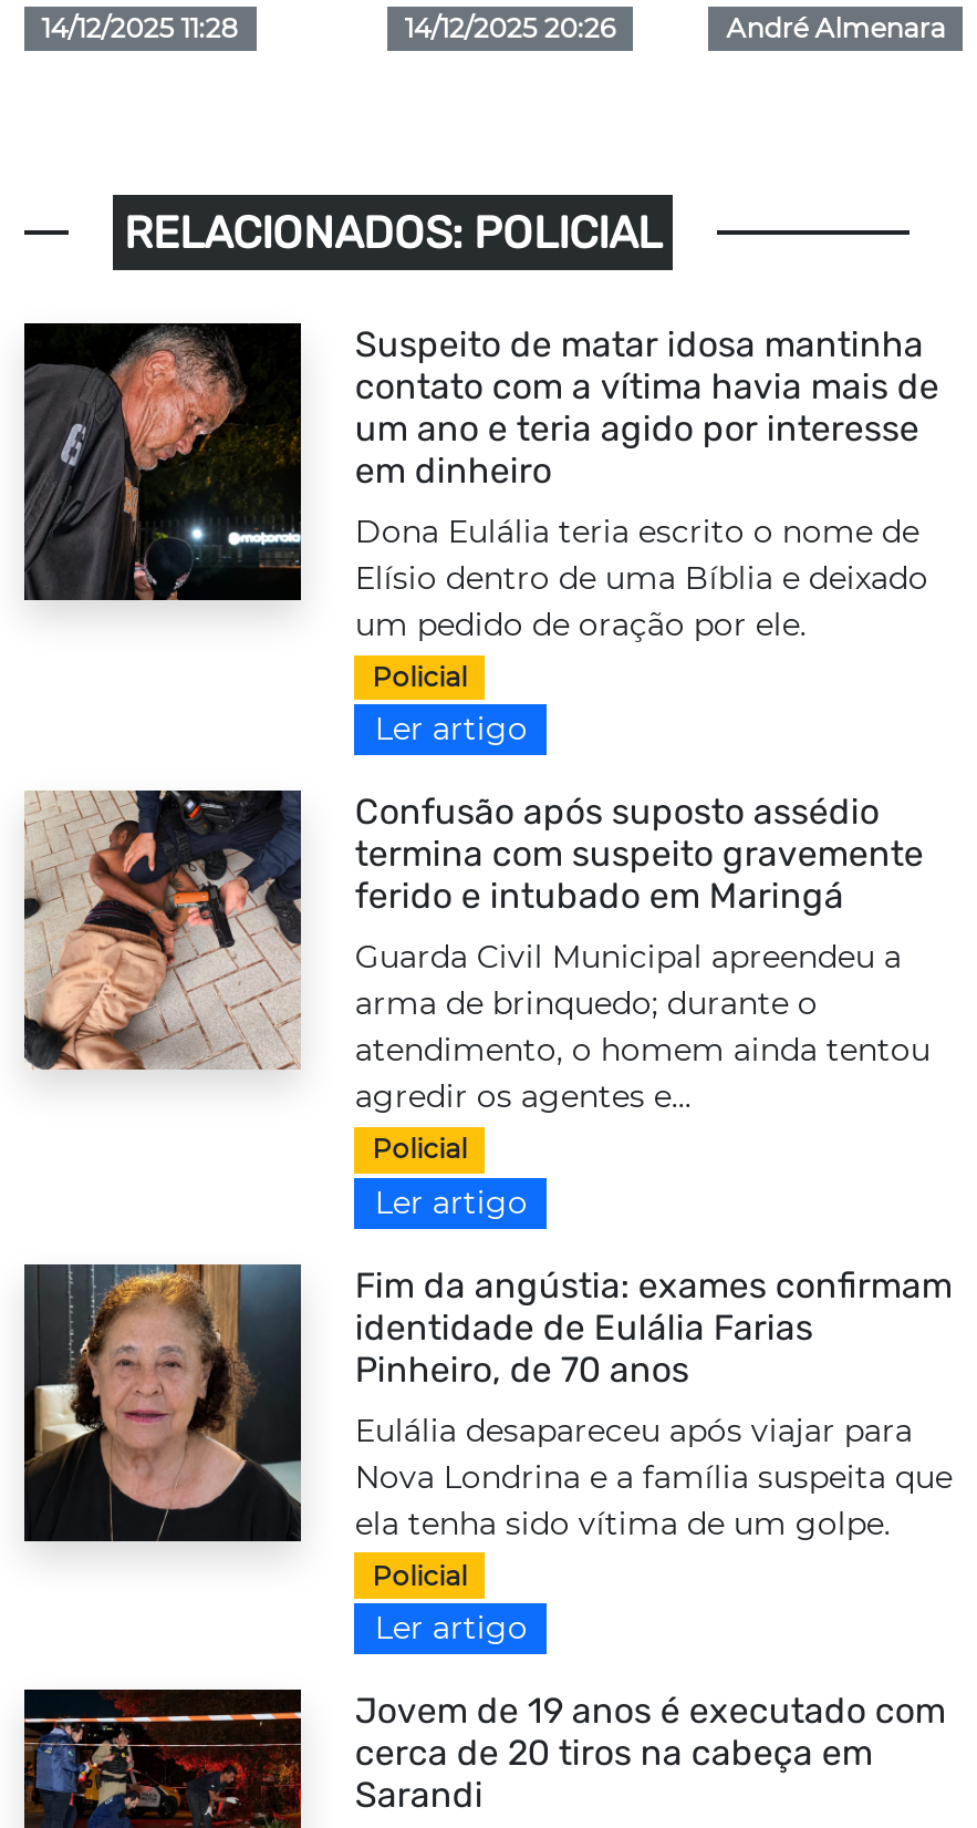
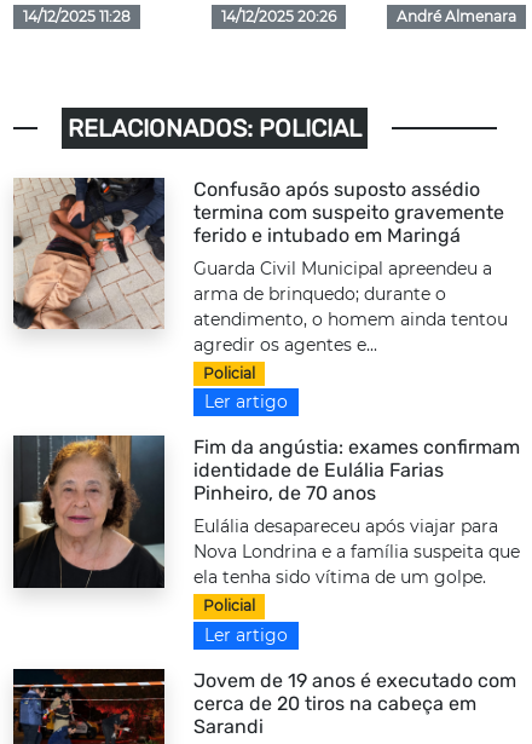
[22,321,939,749] [image] | Suspeito de matar idosa mantinha | contato com a vítima havia mais de | um ano e teria agido por interesse | em dinheiro | Dona Eulália teria escrito o nome de | Elísio dentro de uma Bíblia e deixado | um pedido de oração por ele. | Policial | Ler artigo -> none

